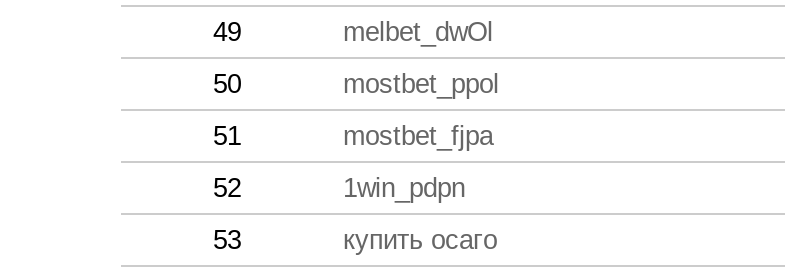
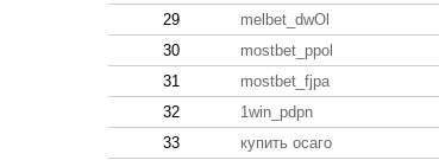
[213,17,241,47] 49 -> [163,11,180,28] 29
[213,69,241,99] 50 -> [163,41,180,59] 30
[213,121,241,151] 51 -> [163,72,180,90] 31
[213,173,241,203] 52 -> [163,103,180,121] 32
[213,225,241,255] 53 -> [163,134,180,152] 33

